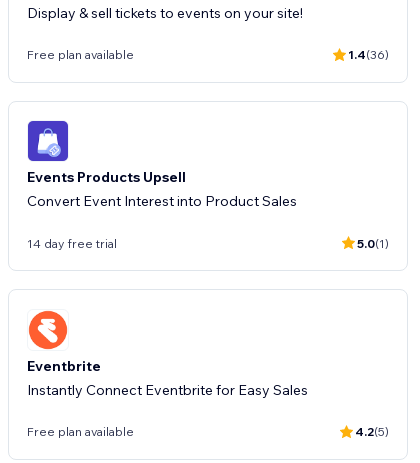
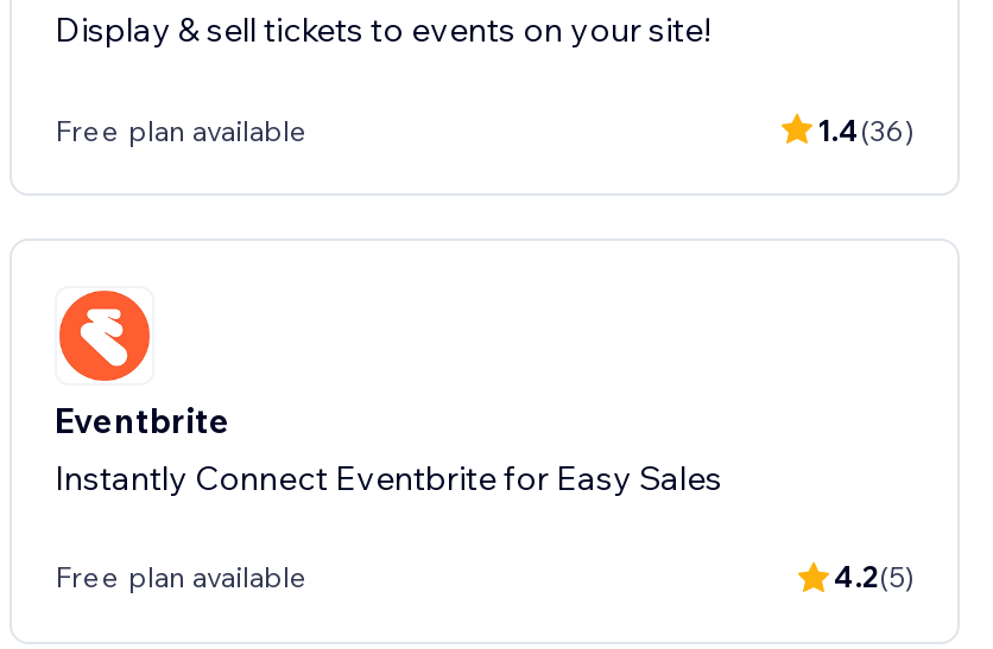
[27,120,389,250] [image] | Events Products Upsell | Convert Event Interest into Product Sales | 14 day free trial | 5.0(1) -> none

